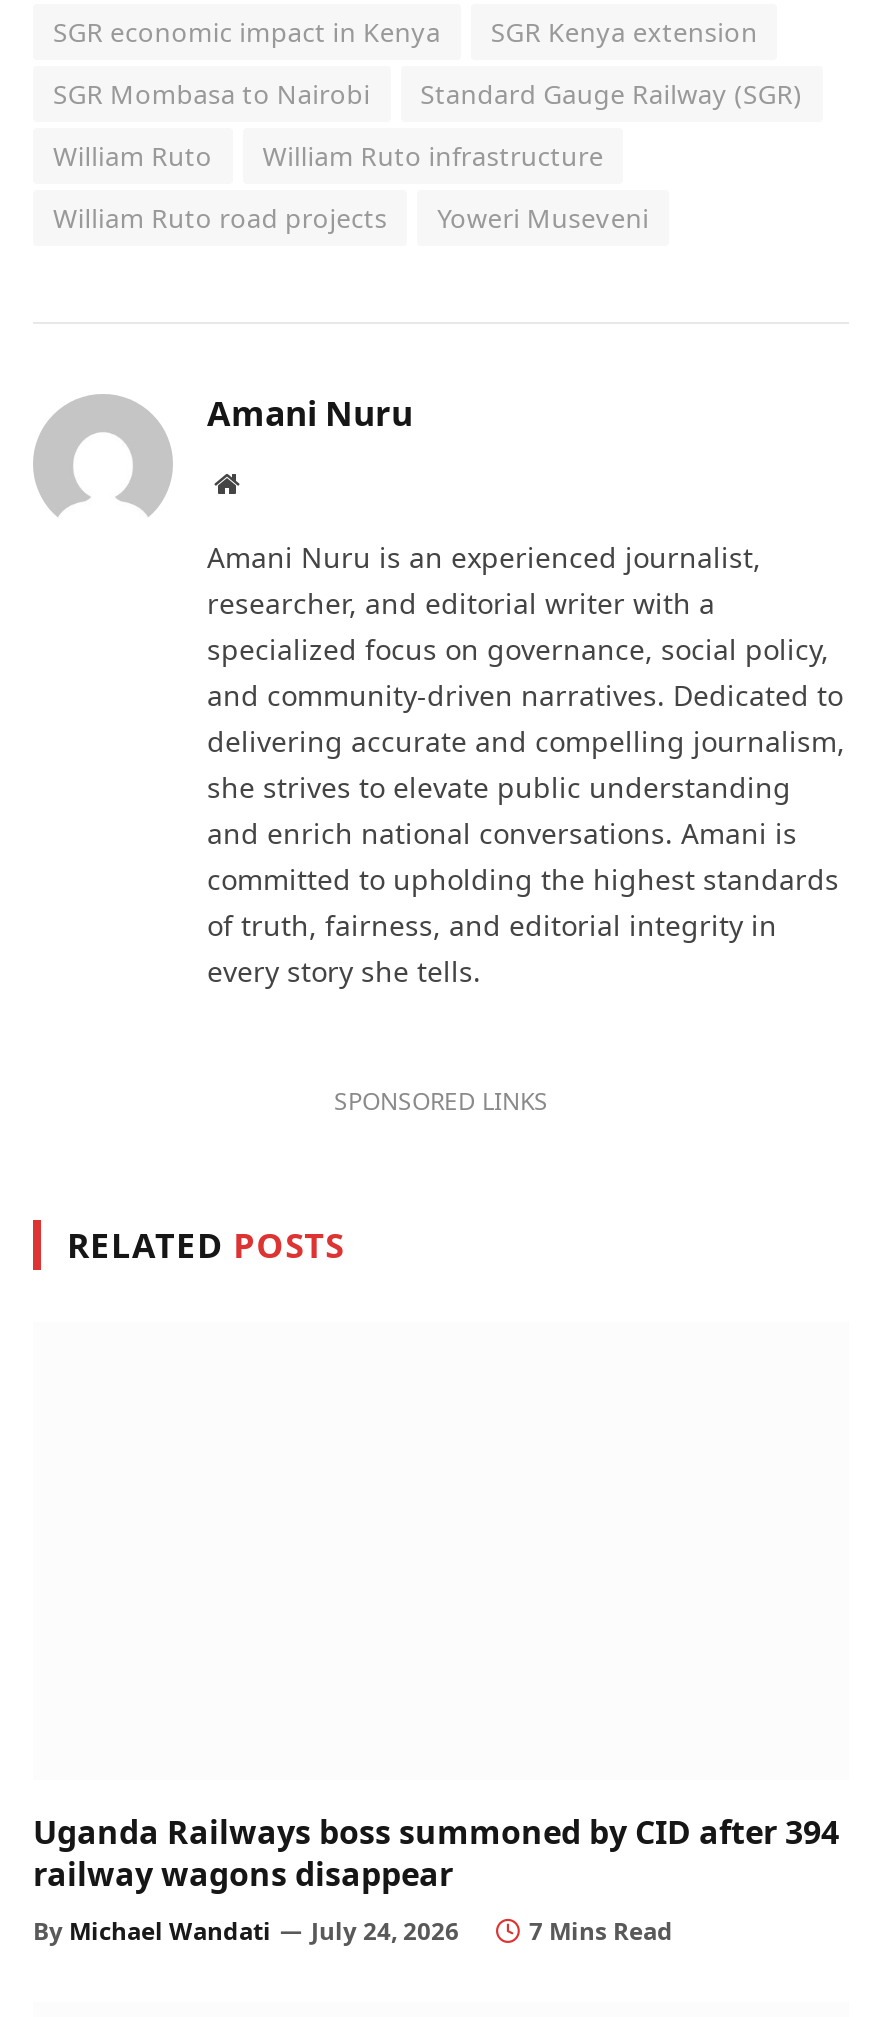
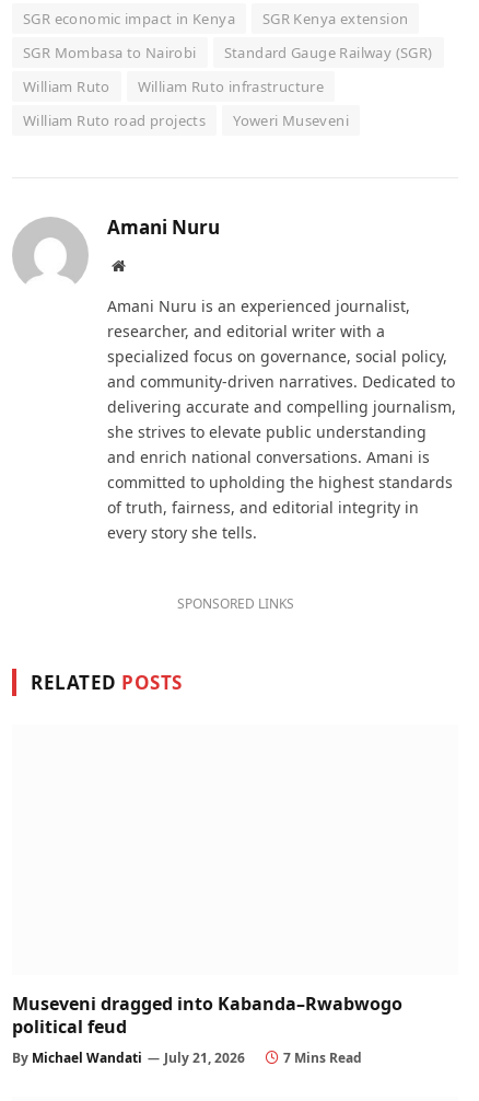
[33,1810,839,1896] Uganda Railways boss summoned by CID after 394 | railway wagons disappear -> [12,992,402,1039] Museveni dragged into Kabanda–Rwabwogo | political feud
[33,1914,459,1948] By Michael Wandati July 24, 2026 -> [12,1048,245,1067] By Michael Wandati July 21, 2026

